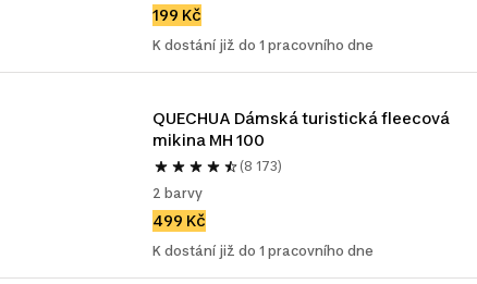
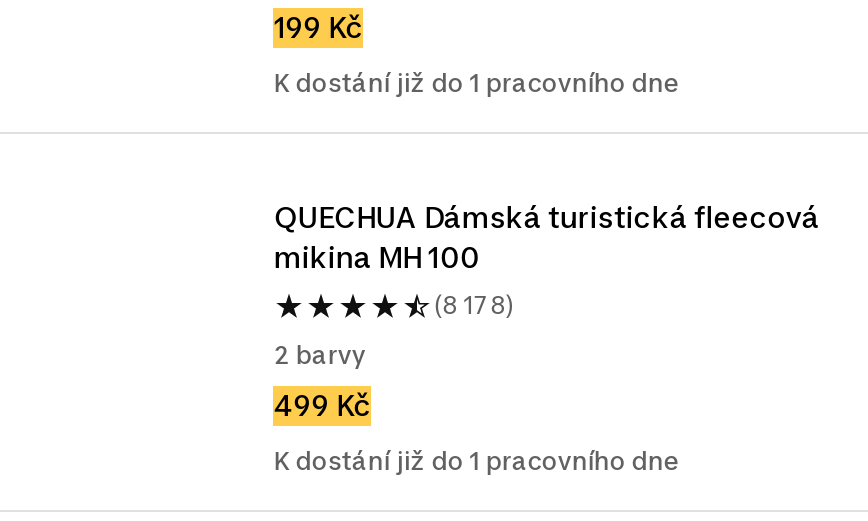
[240,158,282,174] (8 173) -> [434,290,514,320] (8 178)

